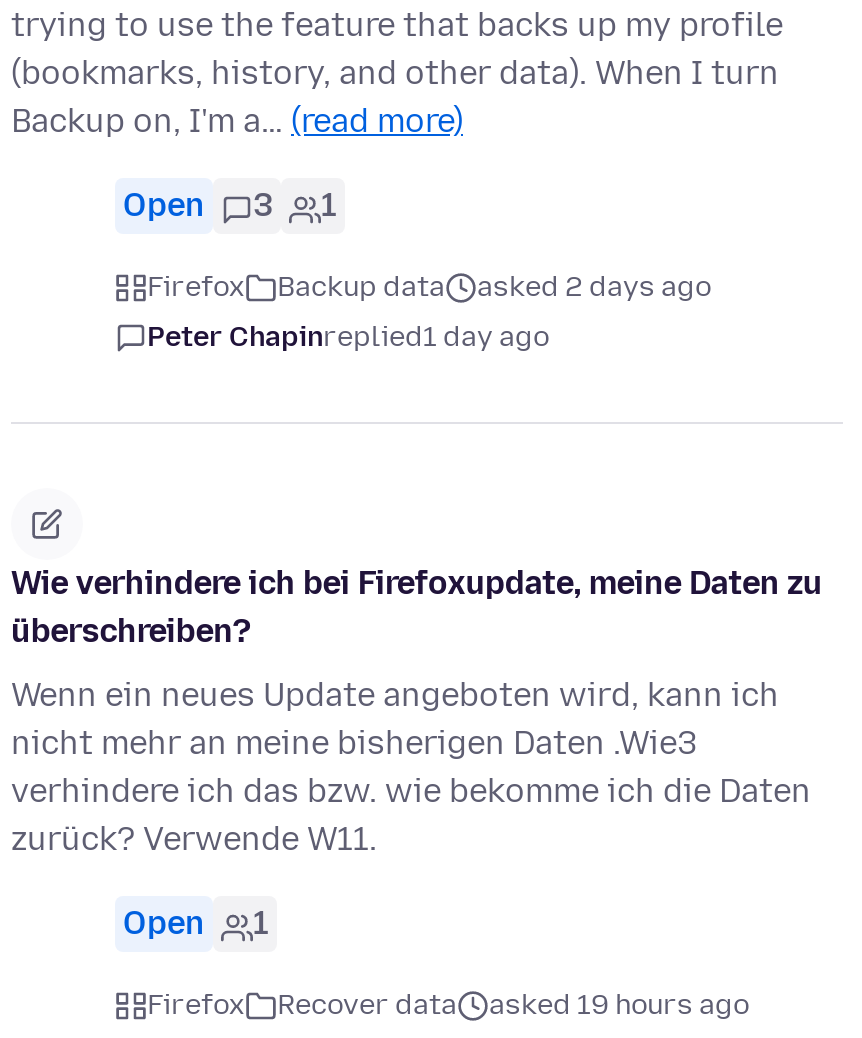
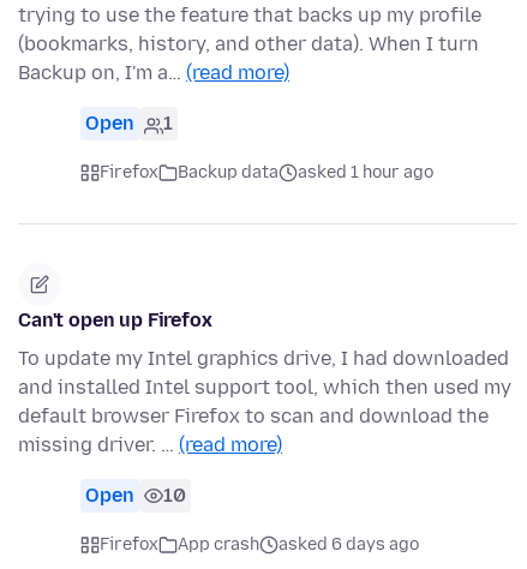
[253,187,273,225] 3 -> none
[147,271,711,355] asked 2 days ago | Peter Chapinreplied1 day ago -> [298,163,433,183] asked 1 hour ago
[11,565,822,859] Wie verhindere ich bei Firefoxupdate, meine Daten zu | überschreiben? | Wenn ein neues Update angeboten wird, kann ich | nicht mehr an meine bisherigen Daten .Wie3 | verhindere ich das bzw. wie bekomme ich die Daten | zurück? Verwende W11. -> [18,309,511,457] Can't open up Firefox | To update my Intel graphics drive, I had downloaded | and installed Intel support tool, which then used my | default browser Firefox to scan and download the | missing driver. … (read more)
[123,905,269,943] Open 1 -> [85,484,186,507] Open 10
[277,989,749,1023] Recover data | asked 19 hours ago -> [178,535,419,555] App crash | asked 6 days ago

